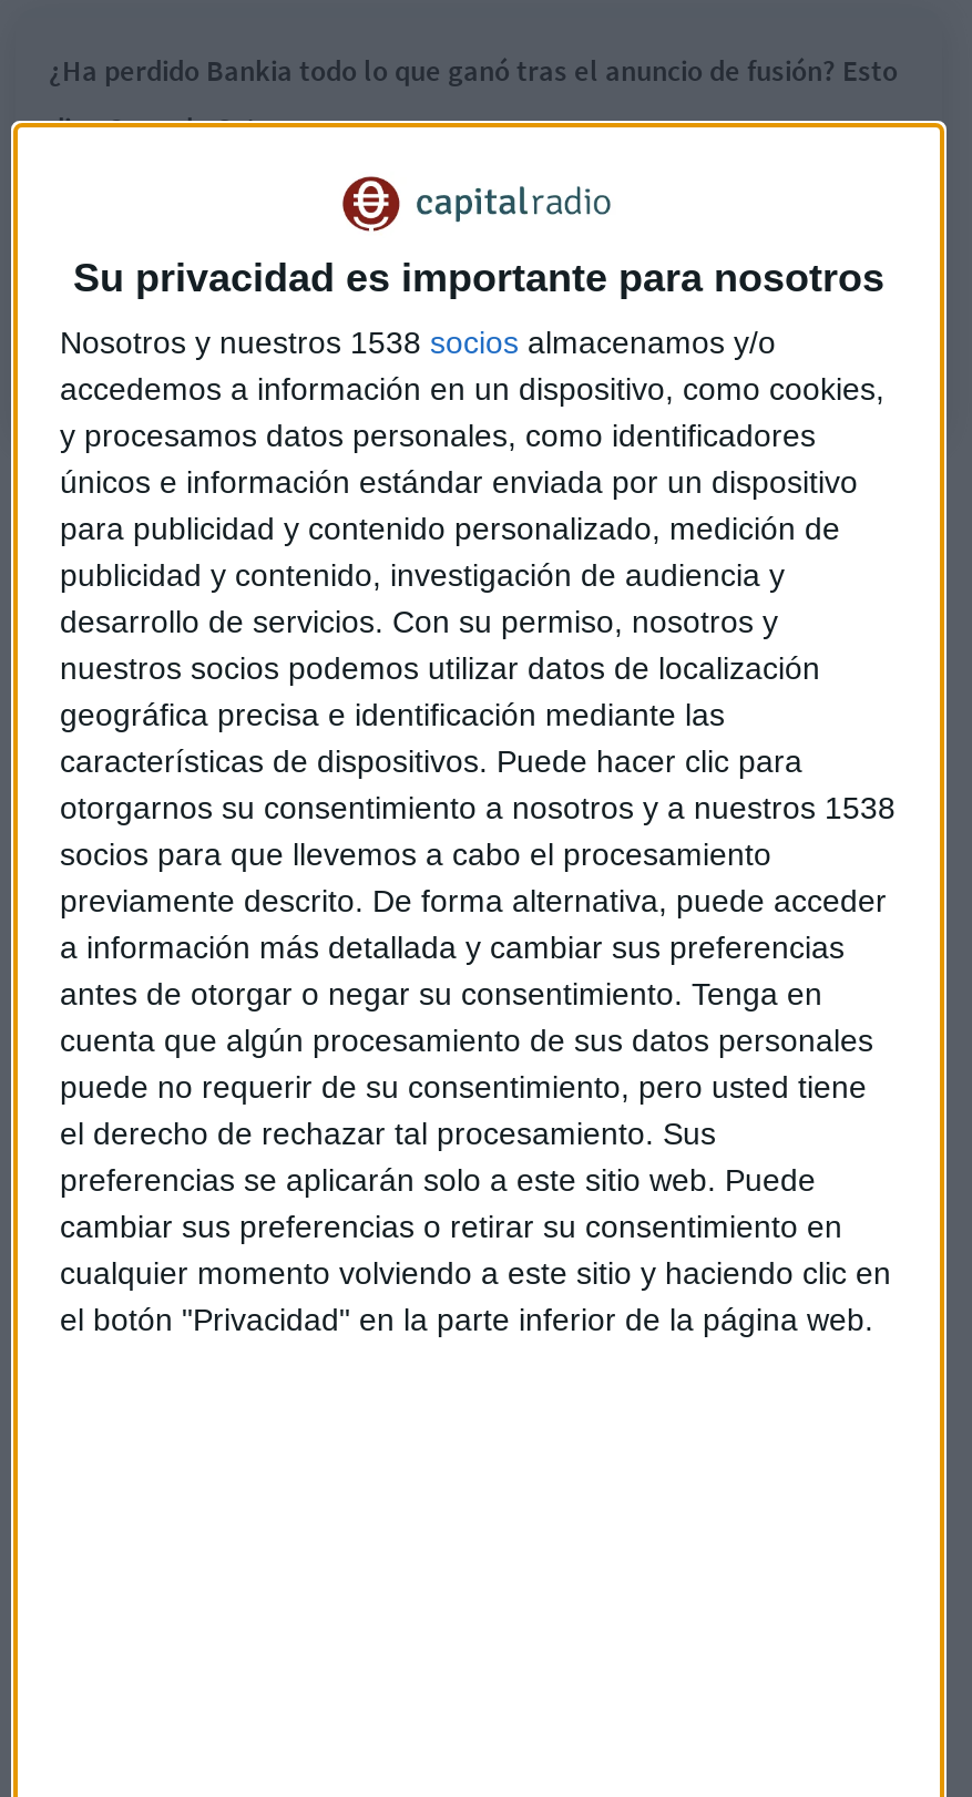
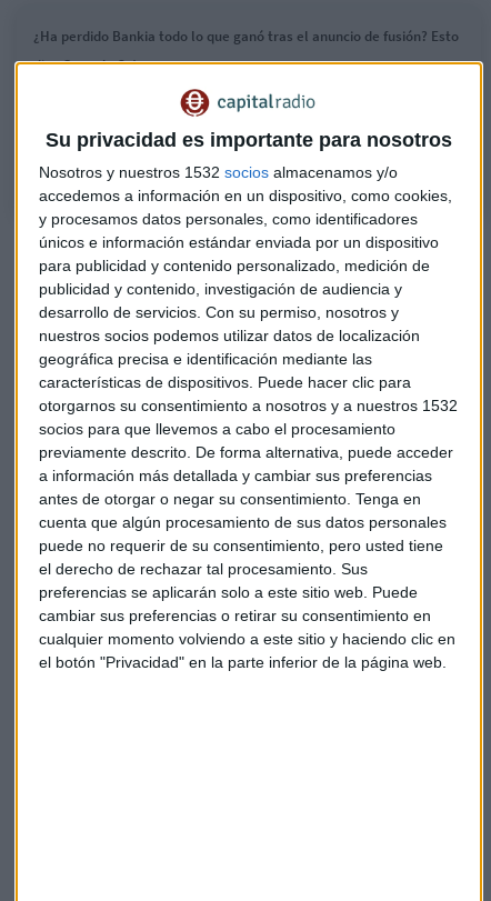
[60,325,776,360] Nosotros y nuestros 1538 socios almacenamos y/o -> [39,163,398,181] Nosotros y nuestros 1532 socios almacenamos y/o
[60,790,896,826] otorgarnos su consentimiento a nosotros y a nuestros 1538 -> [39,397,458,415] otorgarnos su consentimiento a nosotros y a nuestros 1532

